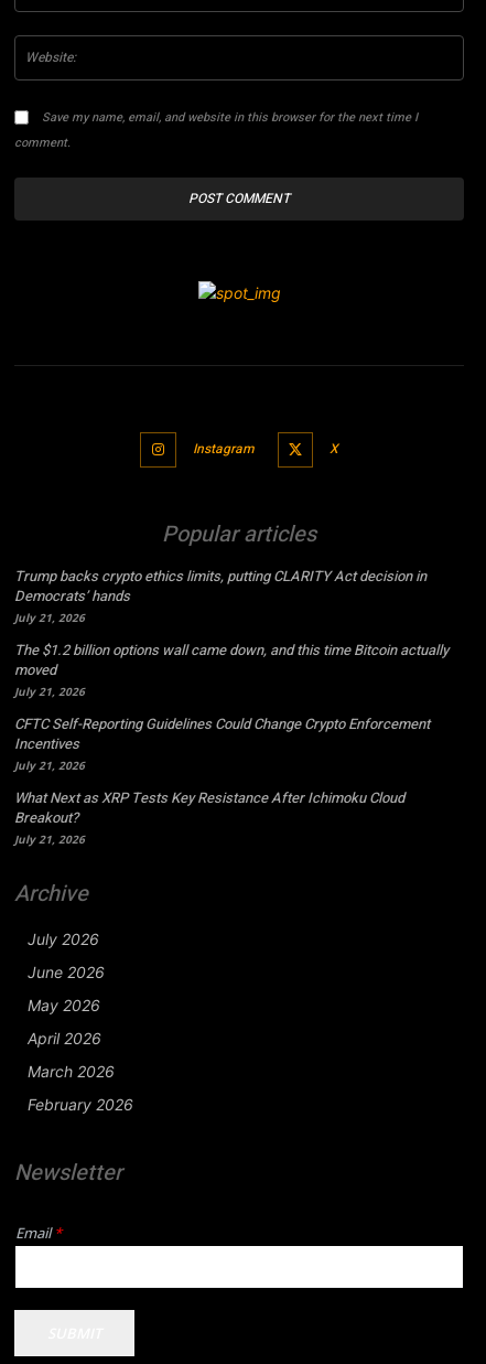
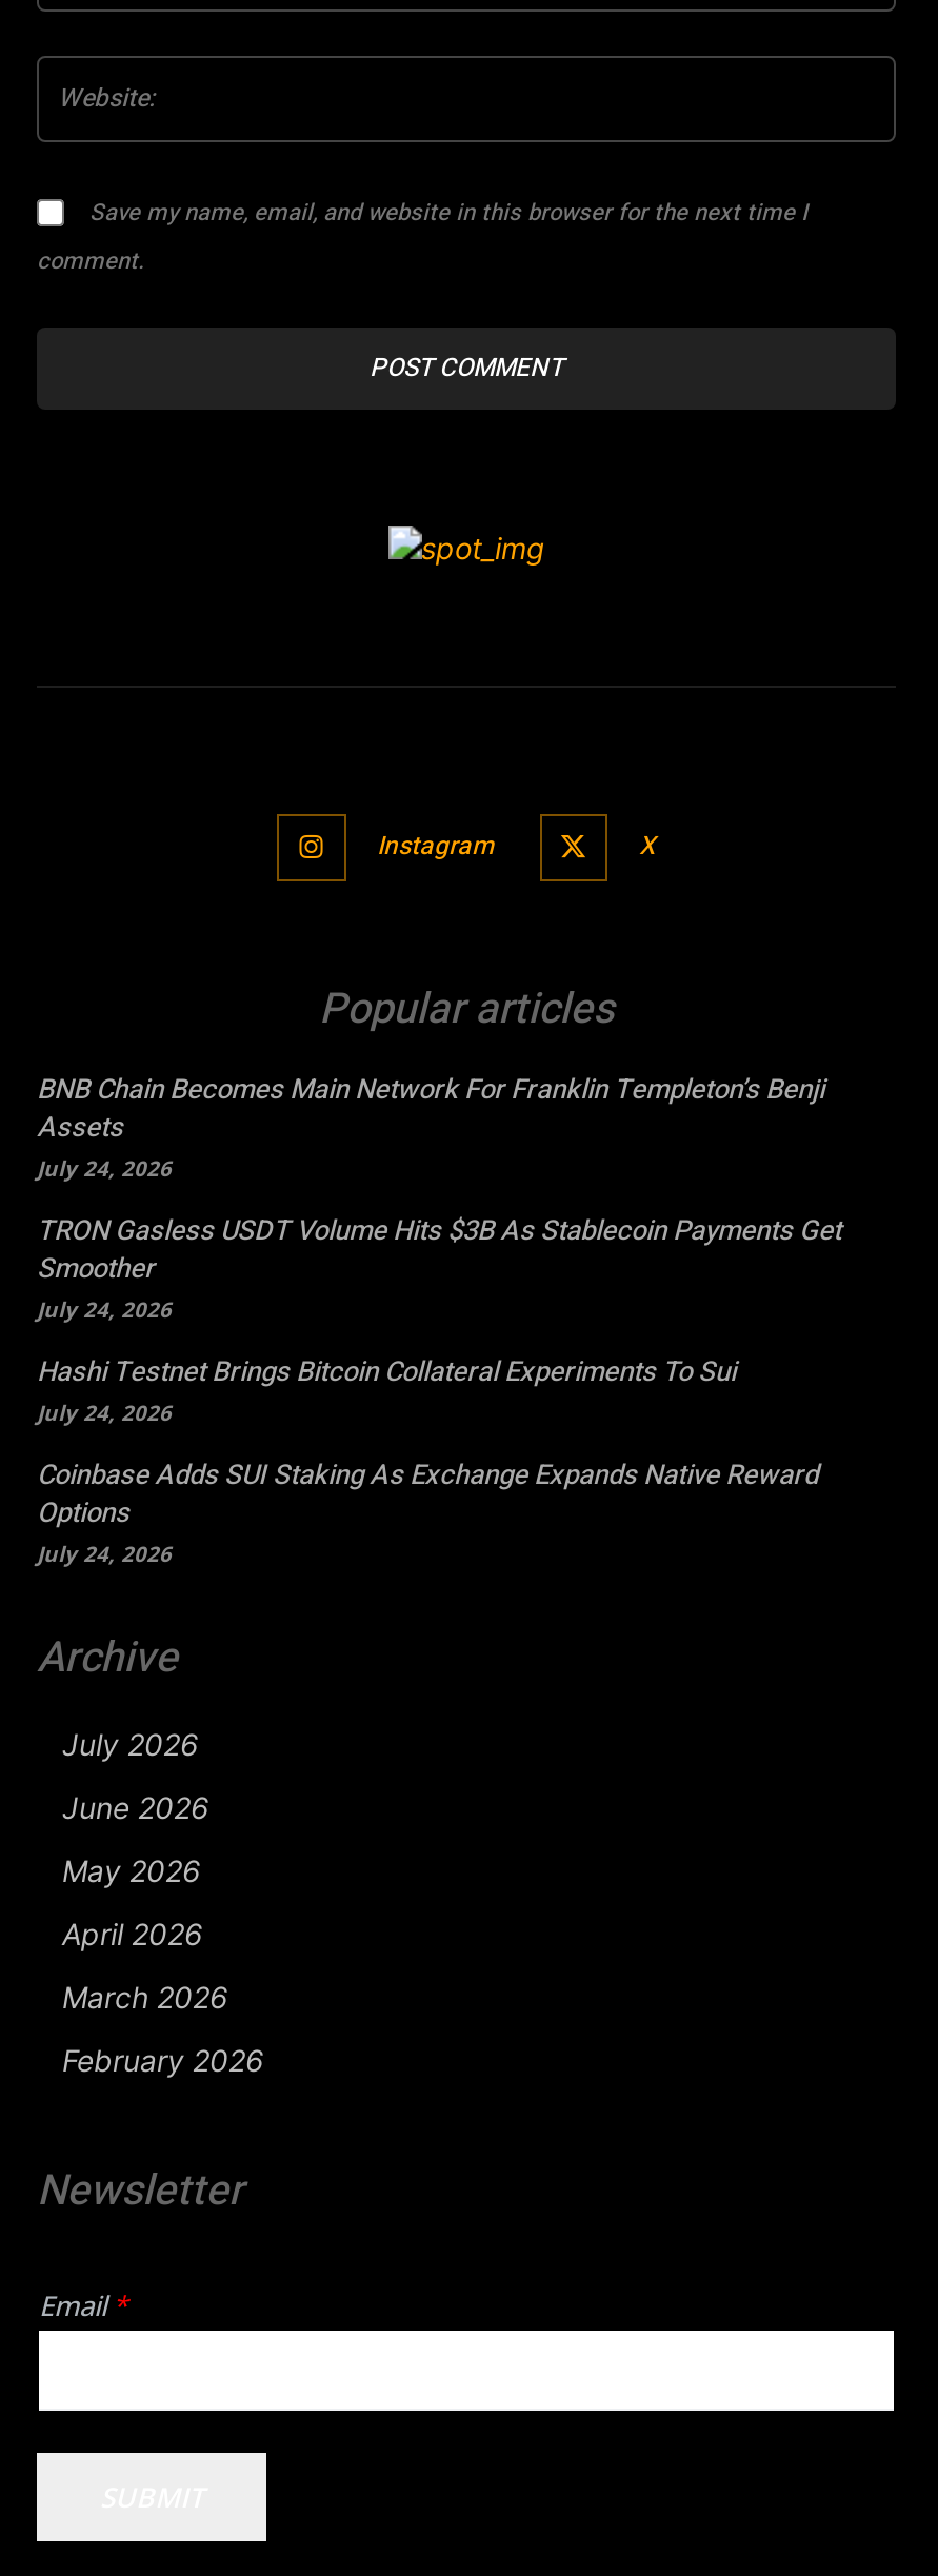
[14,566,426,625] Trump backs crypto ethics limits, putting CLARITY Act decision in | Democrats’ hands | July 21, 2026 -> [37,1069,824,1183] BNB Chain Becomes Main Network For Franklin Templeton’s Benji | Assets | July 24, 2026
[14,640,449,699] The $1.2 billion options wall came down, and this time Bitcoin actually | moved | July 21, 2026 -> [37,1210,841,1324] TRON Gasless USDT Volume Hits $3B As Stablecoin Payments Get | Smoother | July 24, 2026
[14,714,430,773] CFTC Self-Reporting Guidelines Could Change Crypto Enforcement | Incentives | July 21, 2026 -> [37,1352,736,1427] Hashi Testnet Brings Bitcoin Collateral Experiments To Sui | July 24, 2026
[14,788,404,847] What Next as XRP Tests Key Resistance After Ichimoku Cloud | Breakout? | July 21, 2026 -> [37,1455,818,1569] Coinbase Adds SUI Staking As Exchange Expands Native Reward | Options | July 24, 2026

